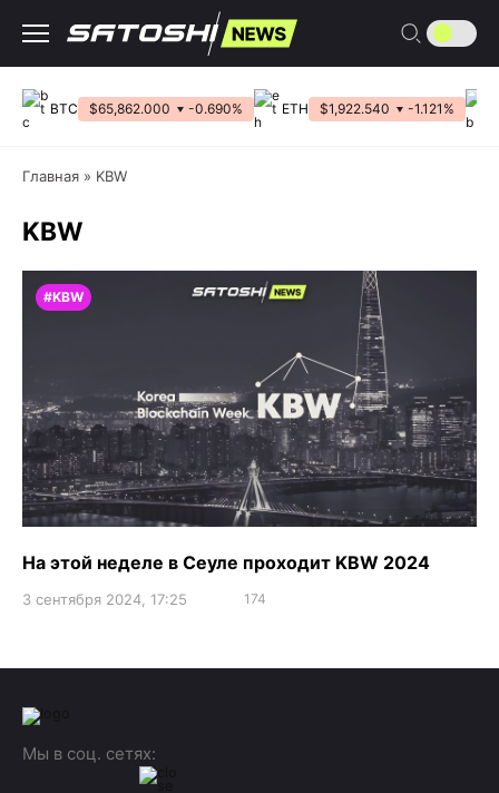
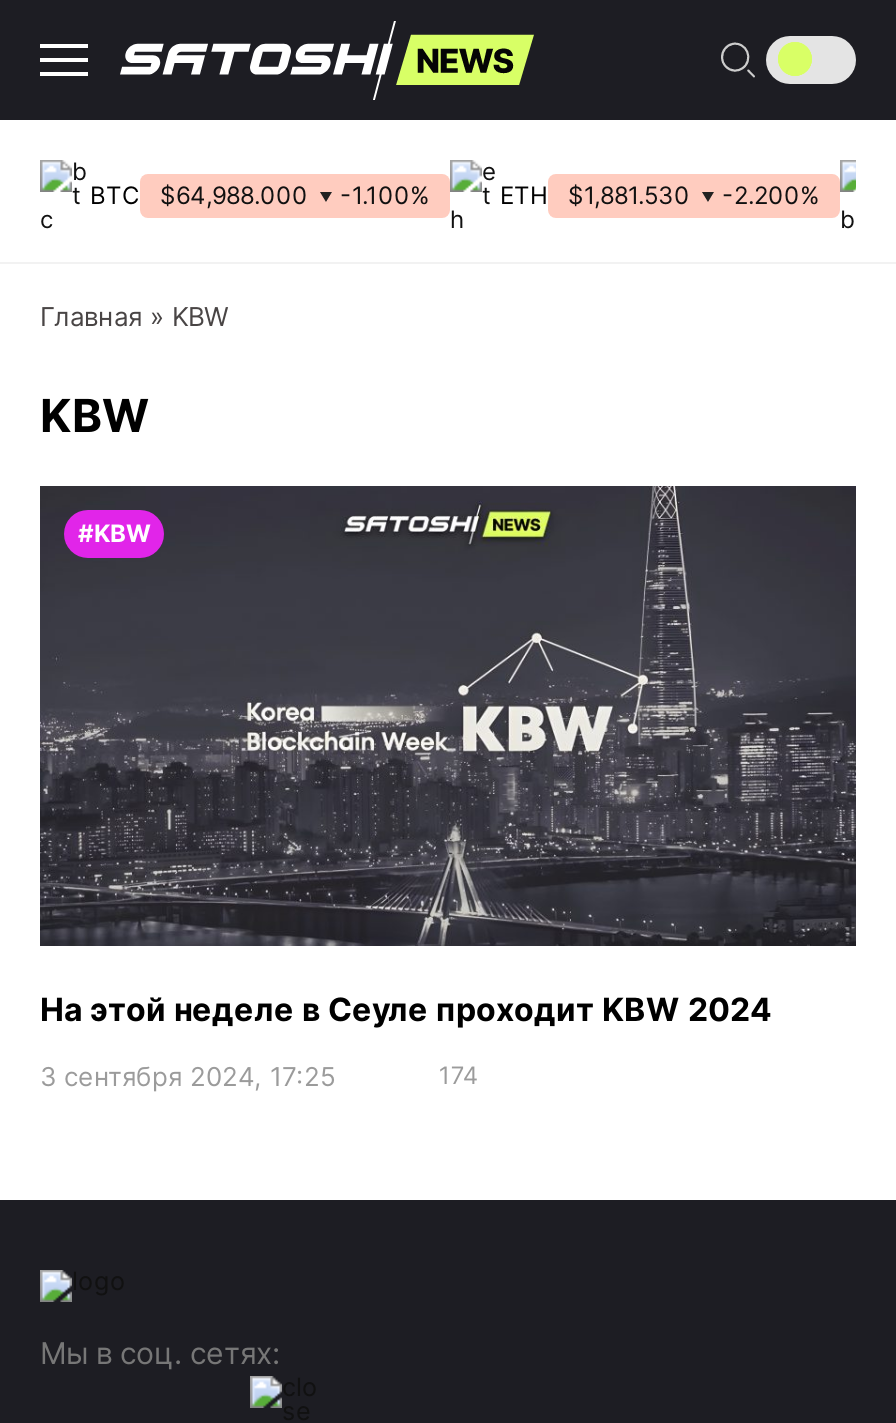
[89,100,170,117] $65,862.000 -> [160,180,308,210] $64,988.000
[188,100,243,117] -0.690% -> [340,180,430,210] -1.100%
[320,100,390,117] $1,922.540 -> [568,180,690,210] $1,881.530
[408,100,454,117] -1.121% -> [722,180,820,210] -2.200%

